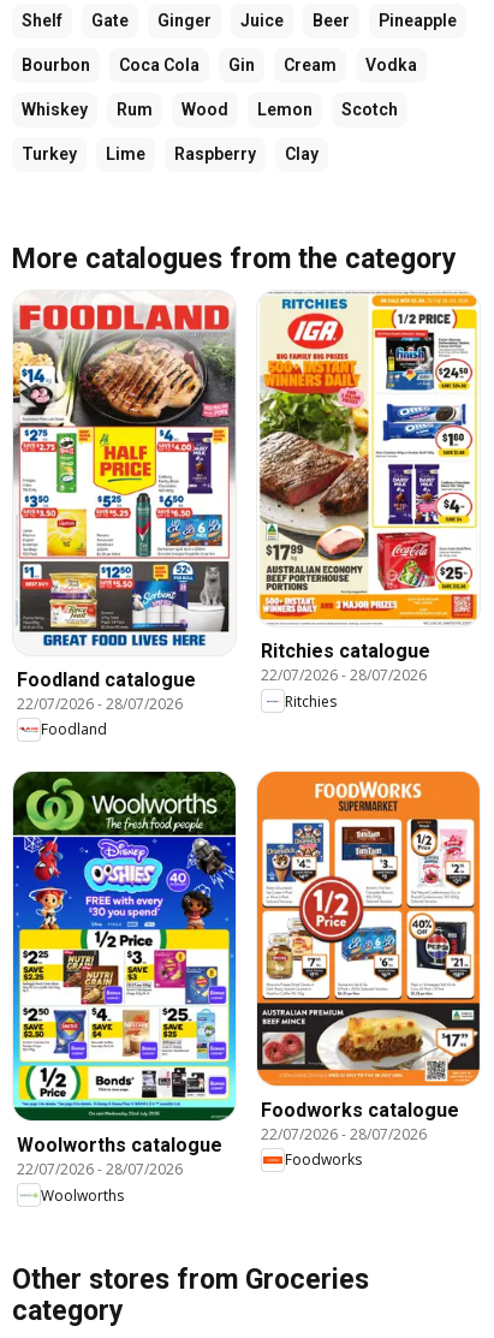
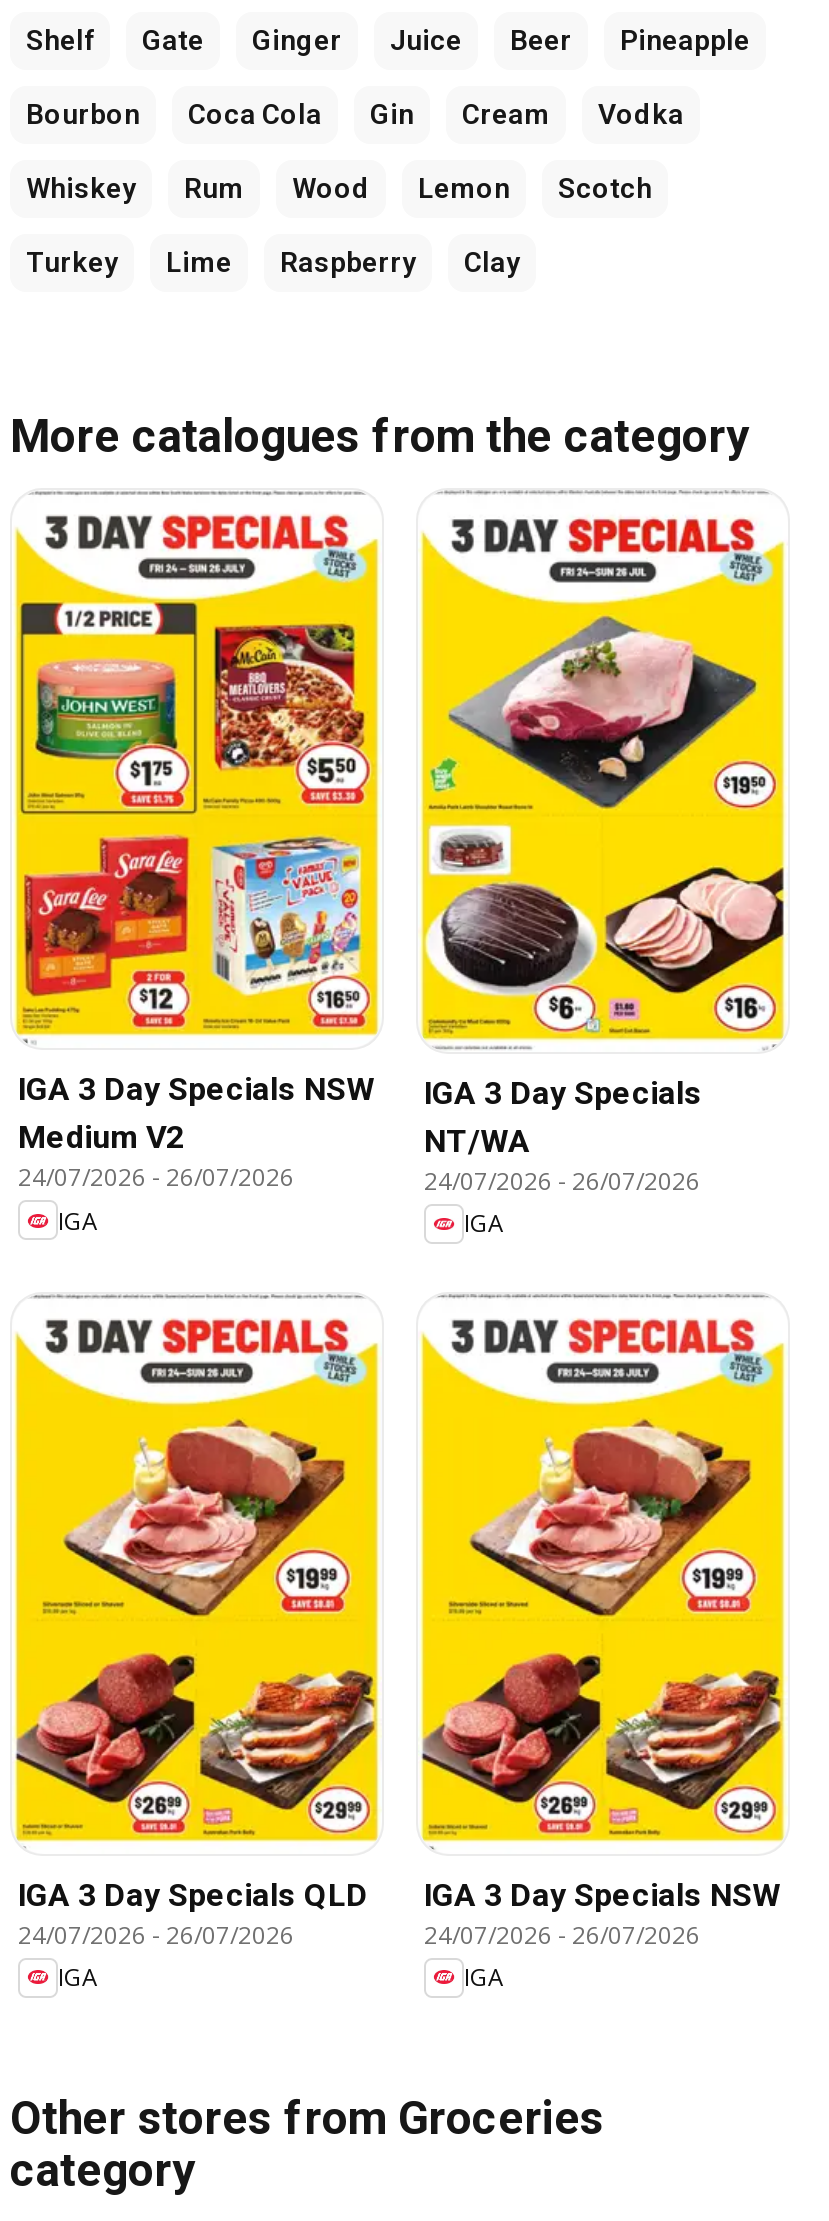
[258,292,478,712] [image] | Ritchies catalogue | 22/07/2026 - 28/07/2026 | Ritchies -> [420,494,786,1241] [image] | IGA 3 Day Specials | NT/WA | 24/07/2026 - 26/07/2026 | IGA
[12,304,237,739] [image] | Foodland catalogue | 22/07/2026 - 28/07/2026 | Foodland -> [12,512,382,1238] [image] | IGA 3 Day Specials NSW | Medium V2 | 24/07/2026 - 26/07/2026 | IGA
[12,771,237,1205] [image] | Woolworths catalogue | 22/07/2026 - 28/07/2026 | Woolworths -> [12,1290,382,1994] [image] | IGA 3 Day Specials QLD | 24/07/2026 - 26/07/2026 | IGA
[256,771,481,1170] [image] | Foodworks catalogue | 22/07/2026 - 28/07/2026 | Foodworks -> [418,1290,788,1994] [image] | IGA 3 Day Specials NSW | 24/07/2026 - 26/07/2026 | IGA

